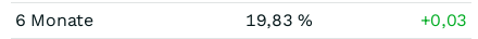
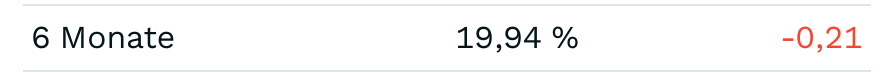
[246,10,313,30] 19,83 % -> [455,18,579,56] 19,94 %
[420,10,467,30] +0,03 -> [780,18,863,56] -0,21

